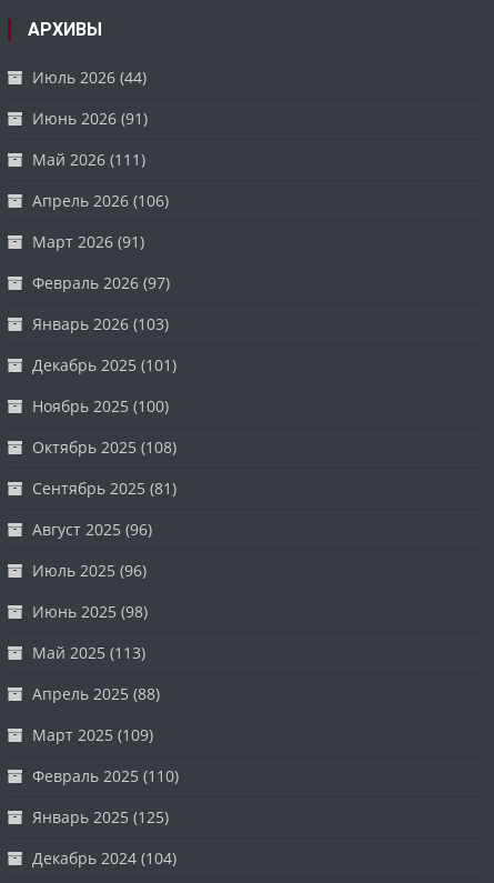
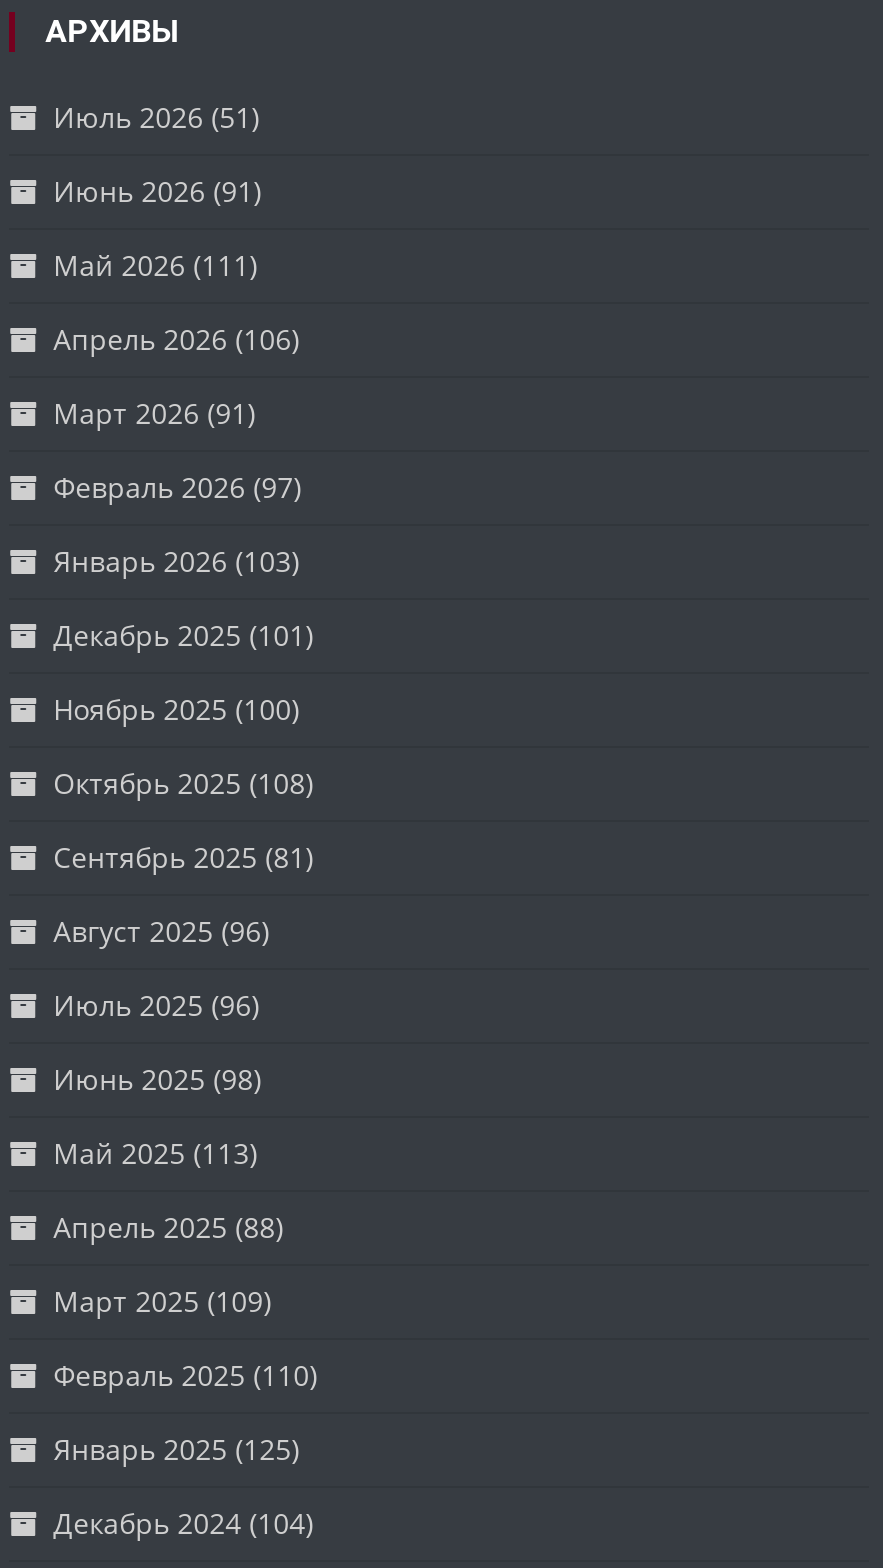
[32,67,147,88] Июль 2026 (44) -> [53,98,259,136] Июль 2026 (51)

